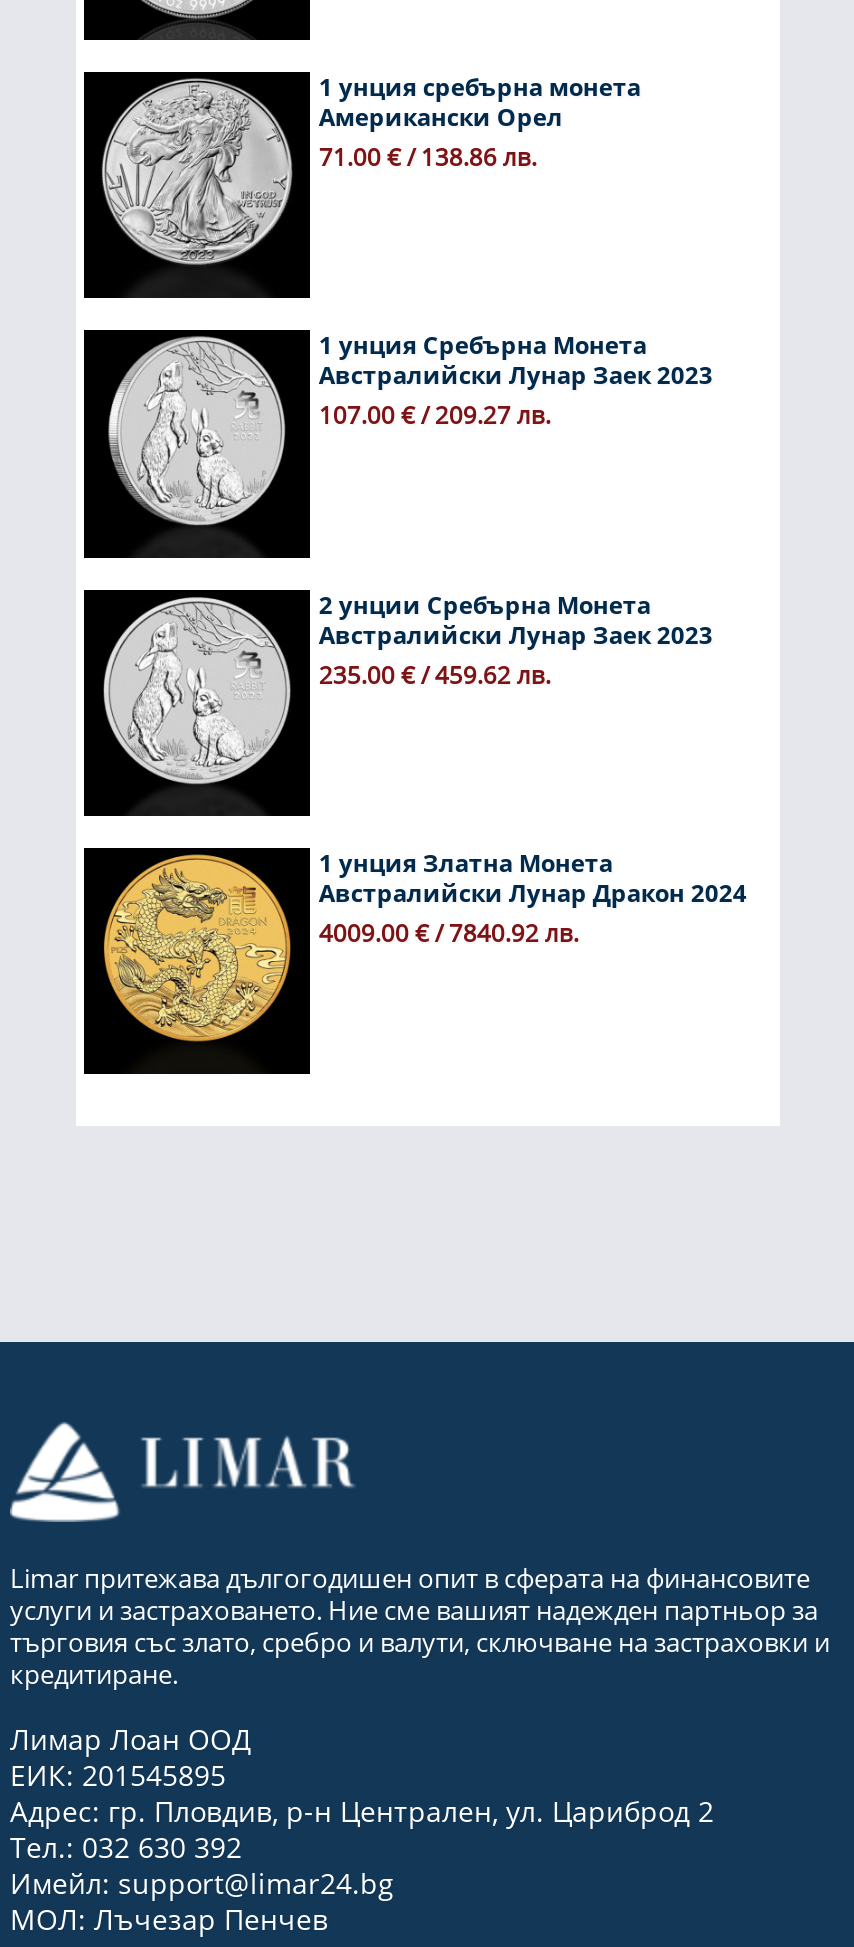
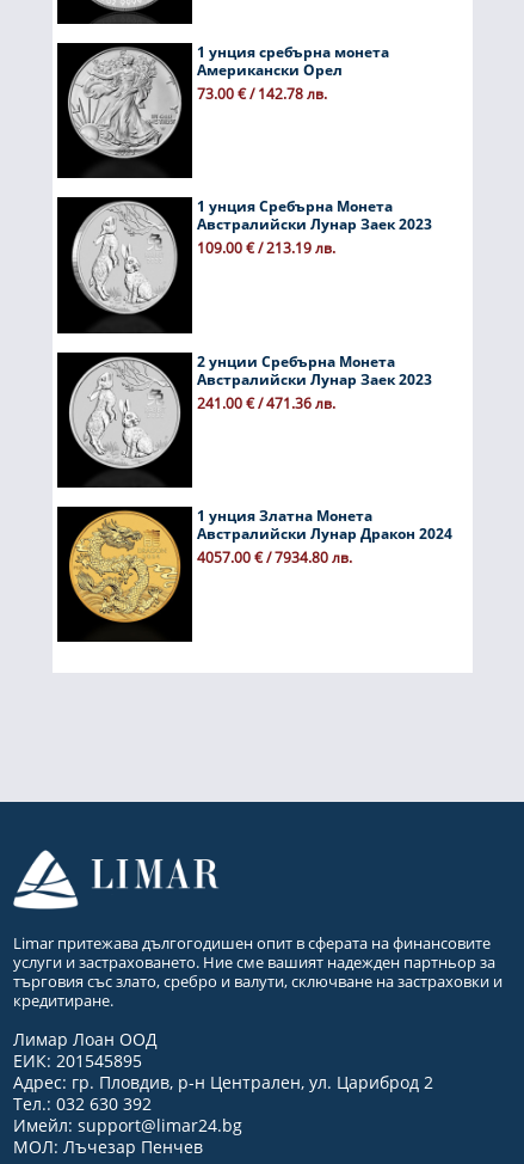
[319,140,537,174] 71.00 € / 138.86 лв. -> [197,84,327,104] 73.00 € / 142.78 лв.
[319,399,551,433] 107.00 € / 209.27 лв. -> [197,238,336,258] 109.00 € / 213.19 лв.
[319,657,551,691] 235.00 € / 459.62 лв. -> [197,393,336,413] 241.00 € / 471.36 лв.
[319,916,579,950] 4009.00 € / 7840.92 лв. -> [197,547,352,568] 4057.00 € / 7934.80 лв.

